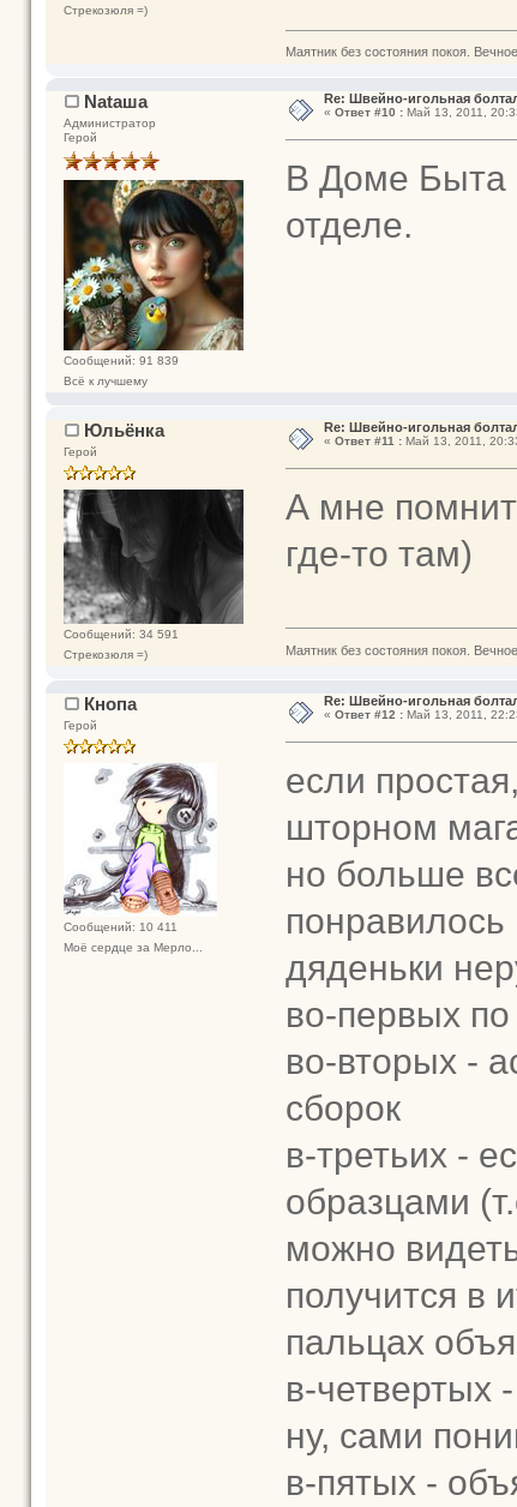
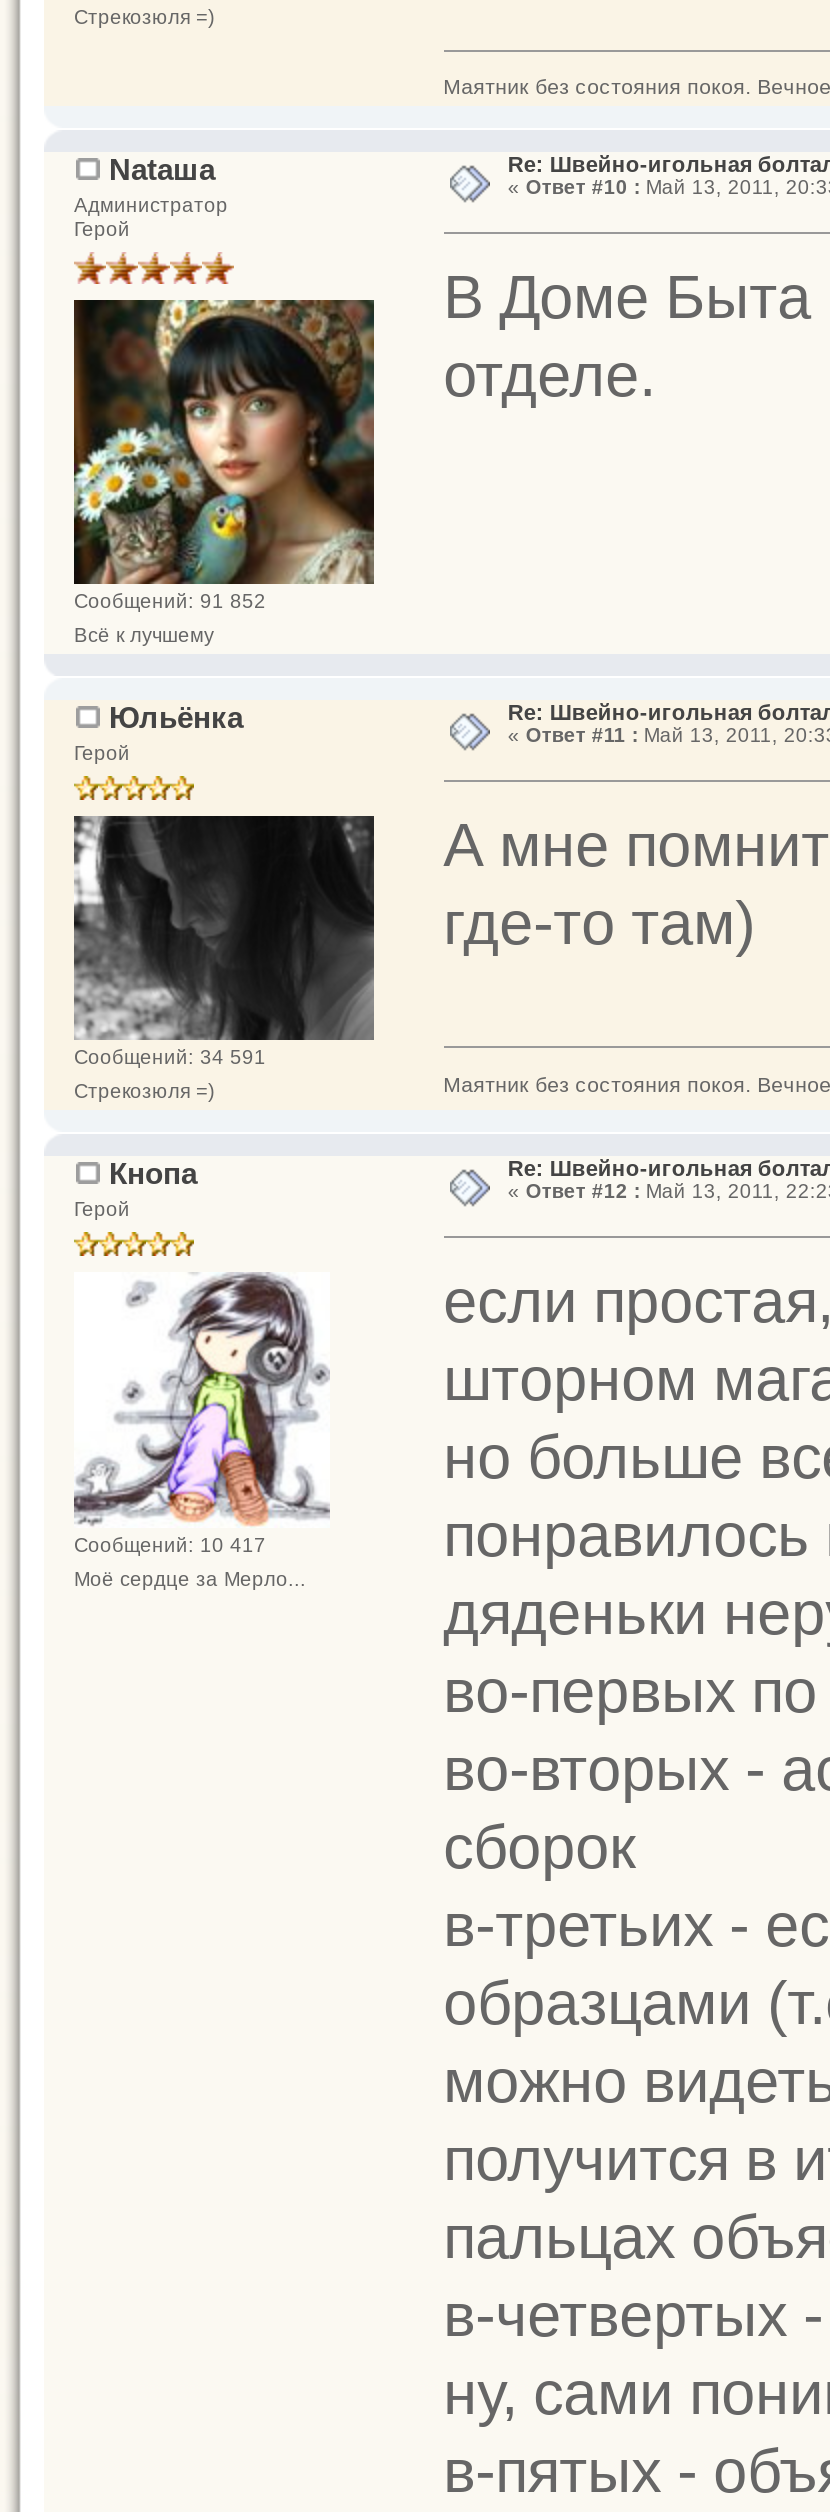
[64,354,179,367] Сообщений: 91 839 -> [74,590,266,612] Сообщений: 91 852
[64,921,178,934] Сообщений: 10 411 -> [74,1534,266,1556] Сообщений: 10 417

